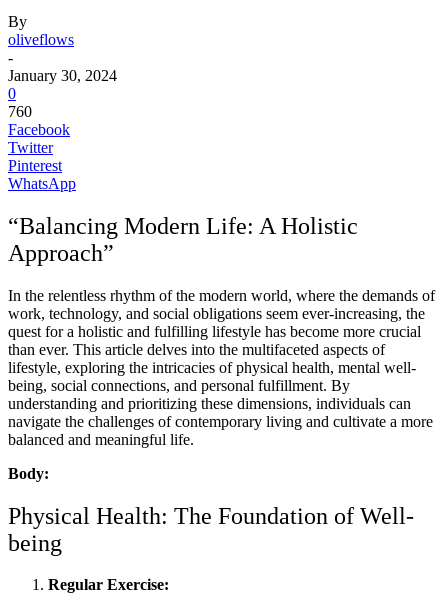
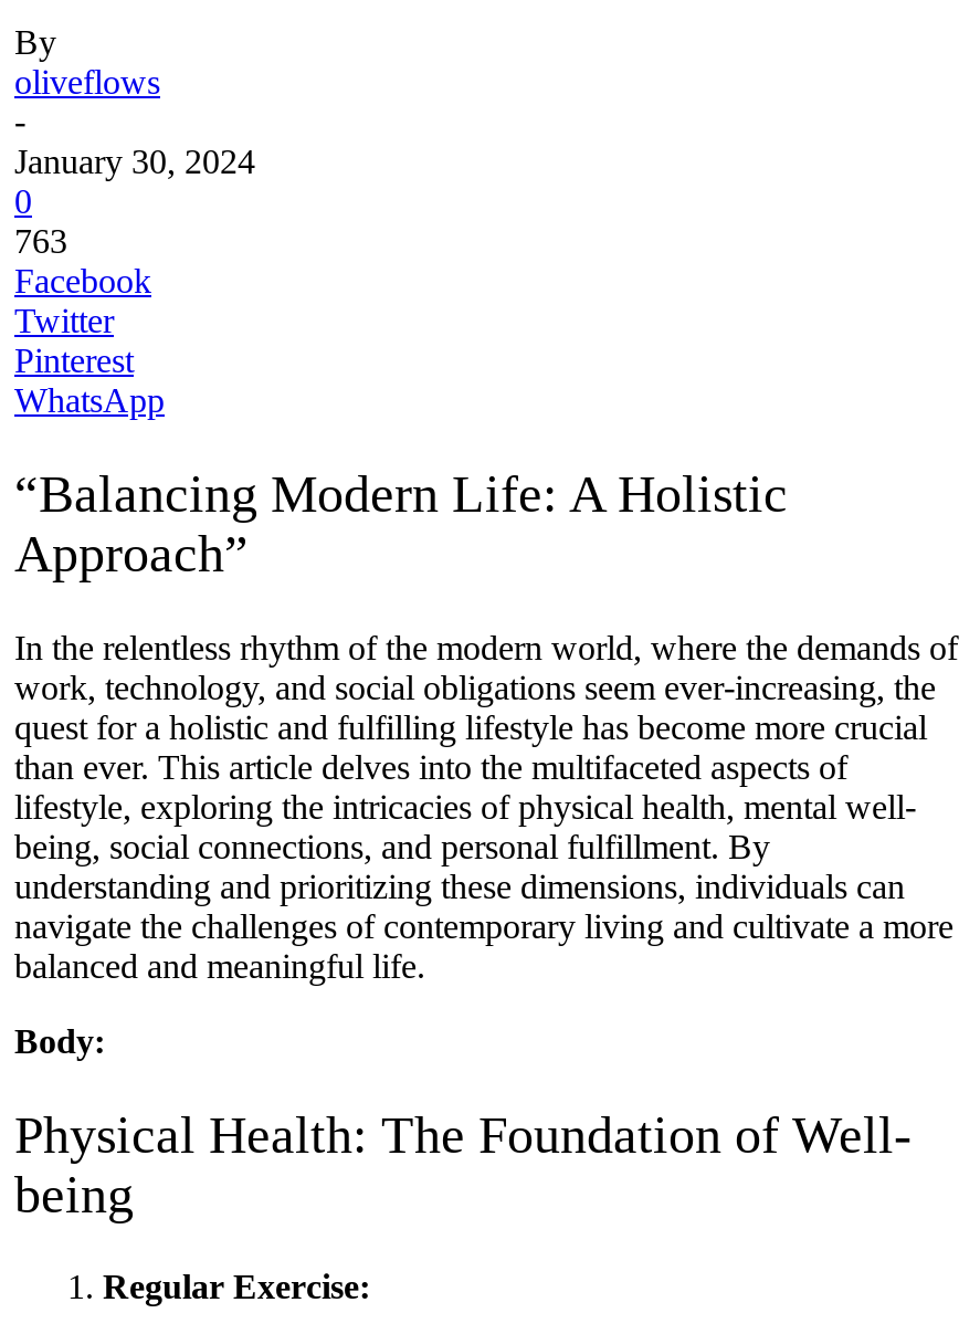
[8,103,32,120] 760 -> [14,222,67,259] 763

